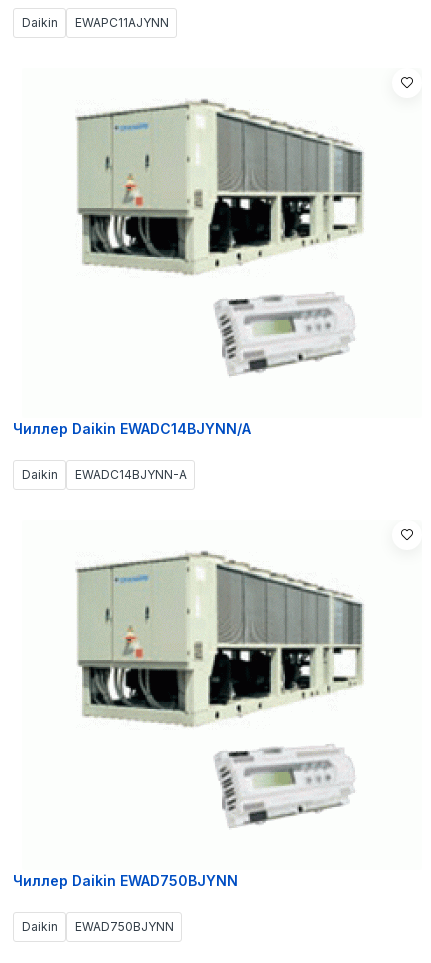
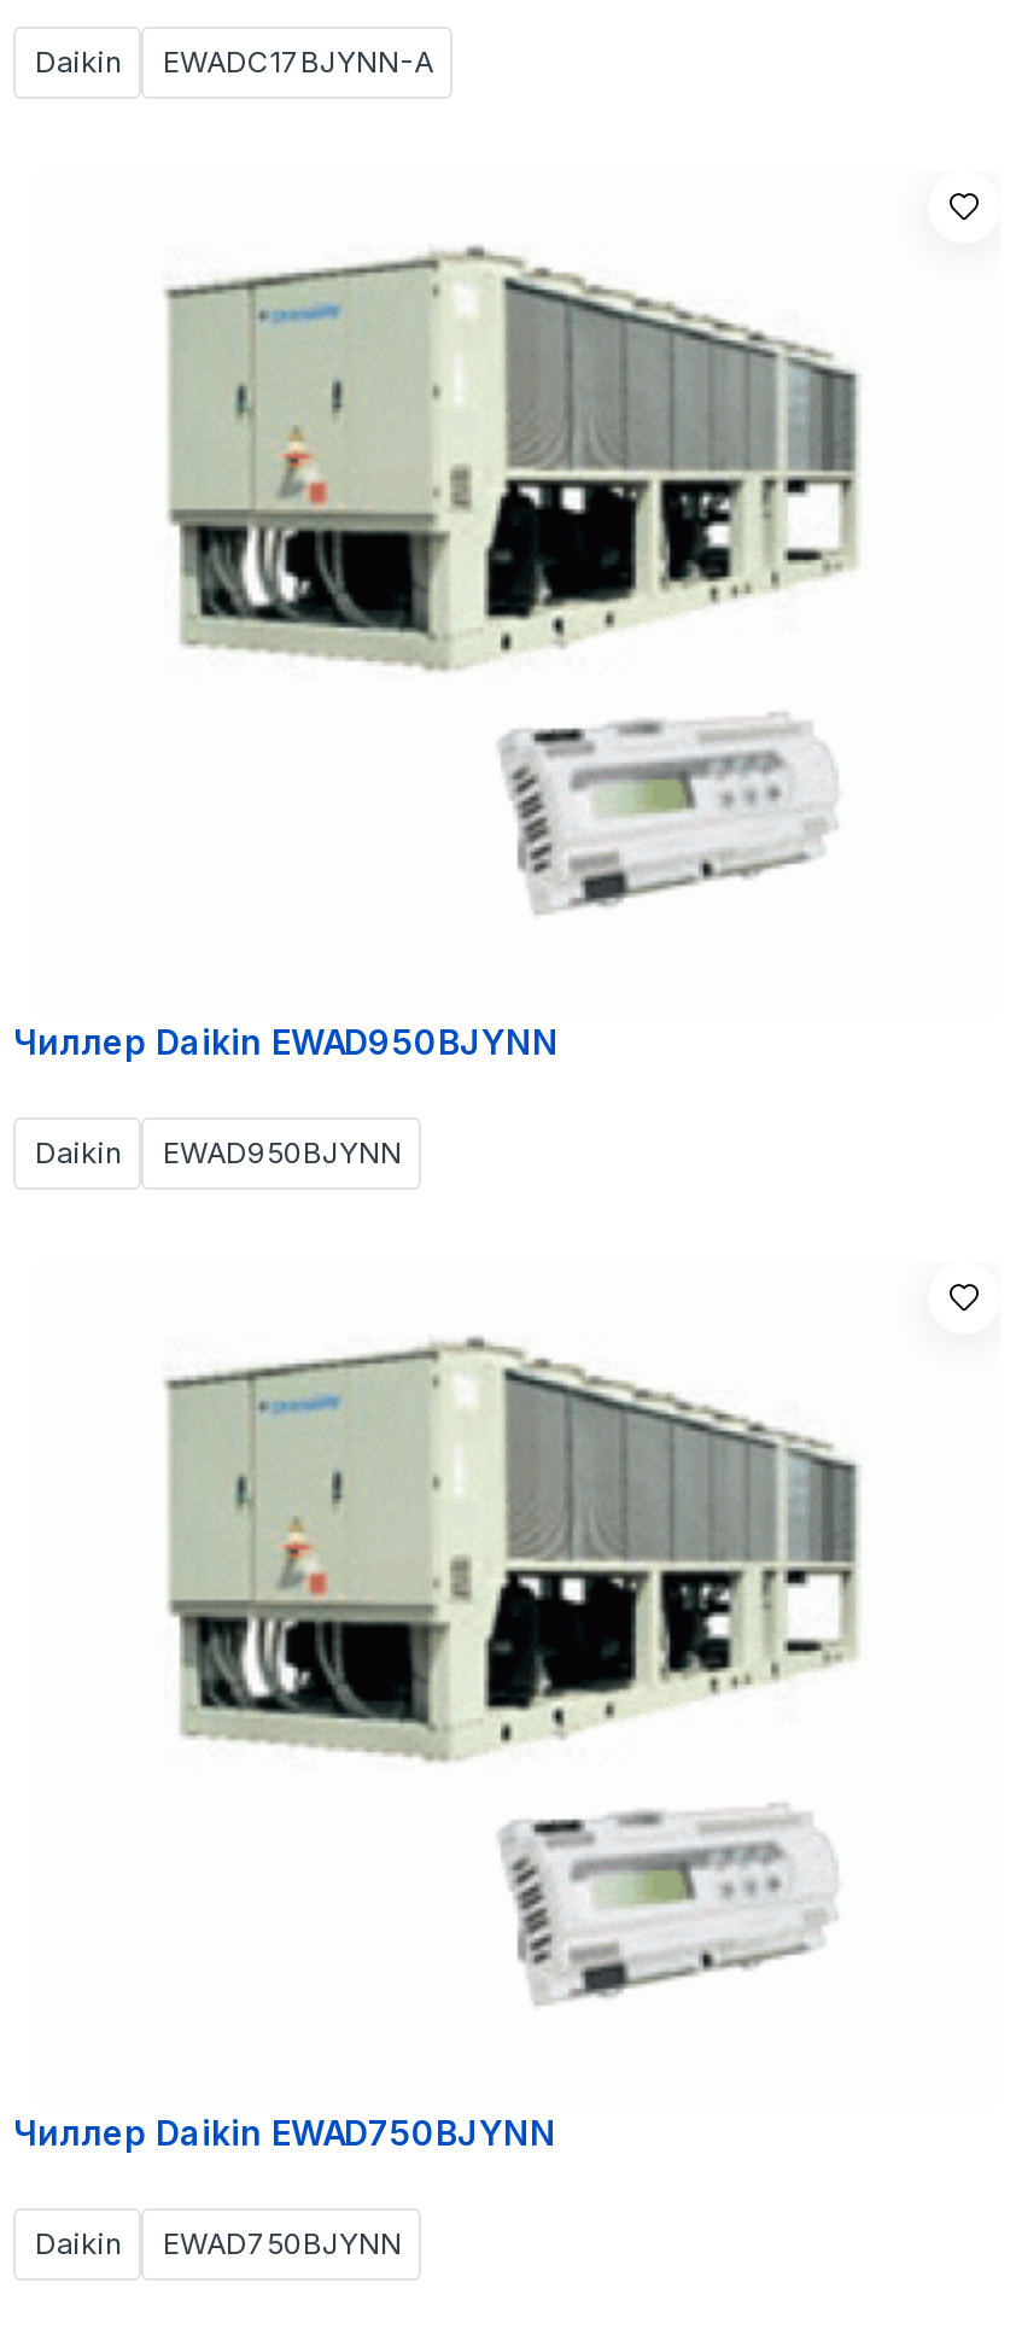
[22,15,169,30] Daikin EWAPC11AJYNN -> [35,43,433,79] Daikin EWADC17BJYNN-A
[13,420,251,437] Чиллер Daikin EWADC14BJYNN/A -> [13,1020,559,1061] Чиллер Daikin EWAD950BJYNN
[22,467,187,482] Daikin EWADC14BJYNN-A -> [35,1134,402,1170] Daikin EWAD950BJYNN

